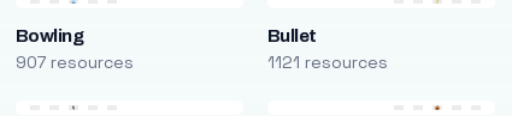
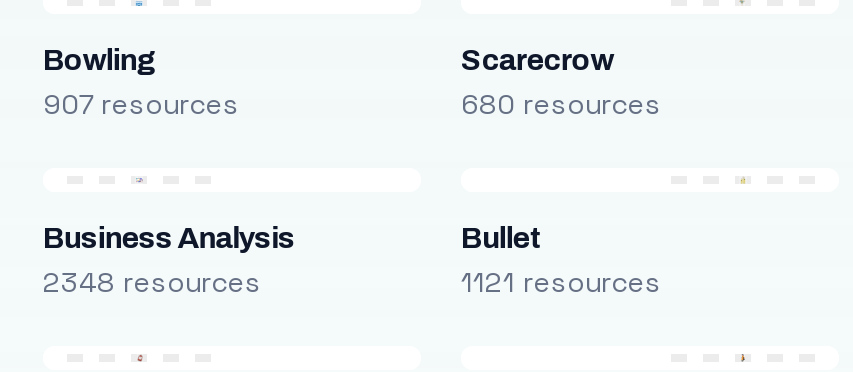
none -> [43,222,295,300] Business Analysis | 2348 resources
none -> [461,44,661,122] Scarecrow | 680 resources

